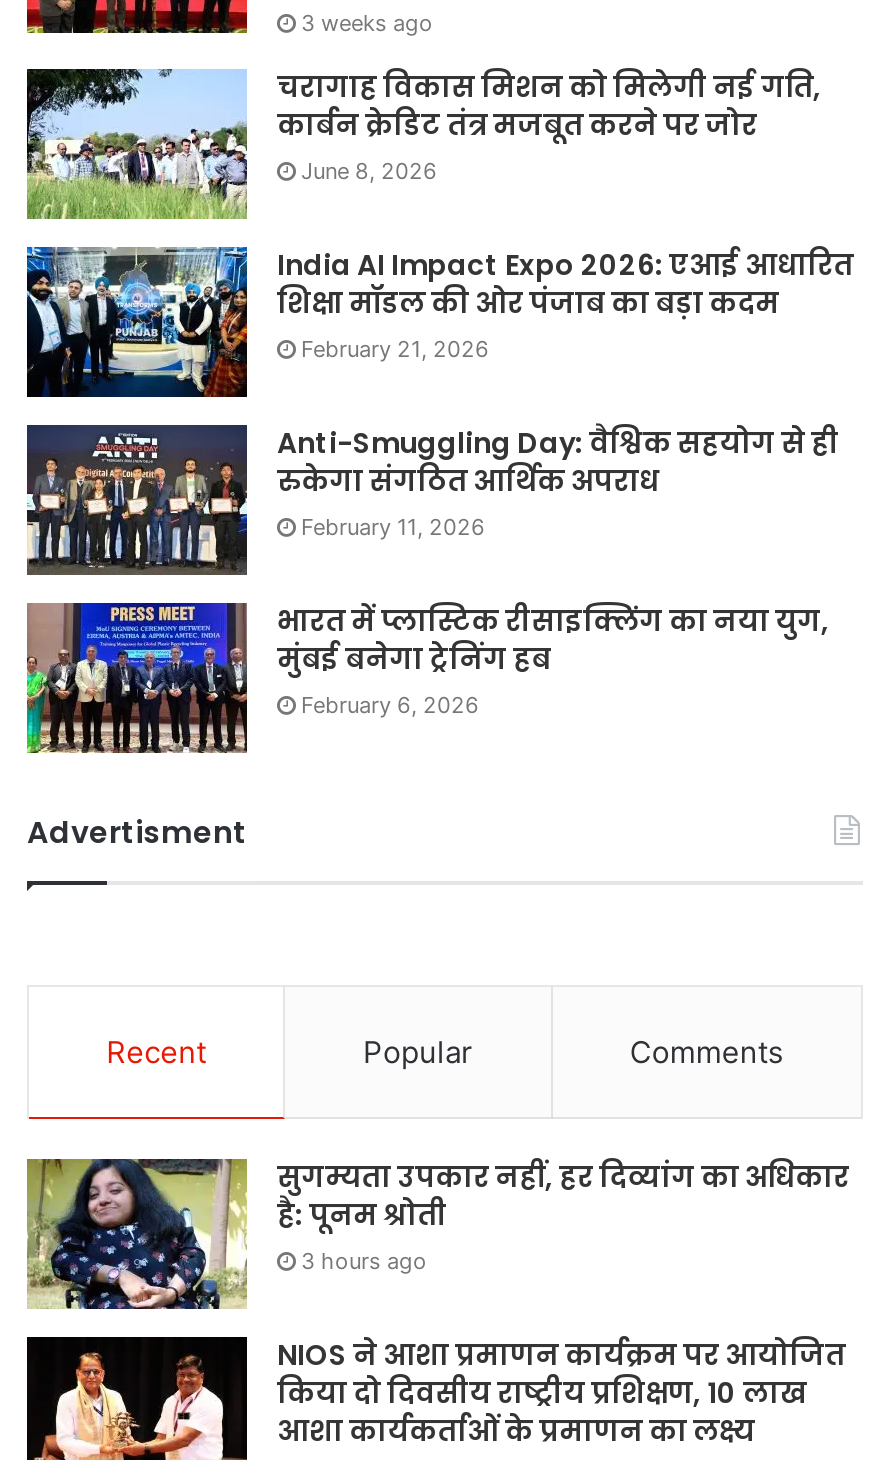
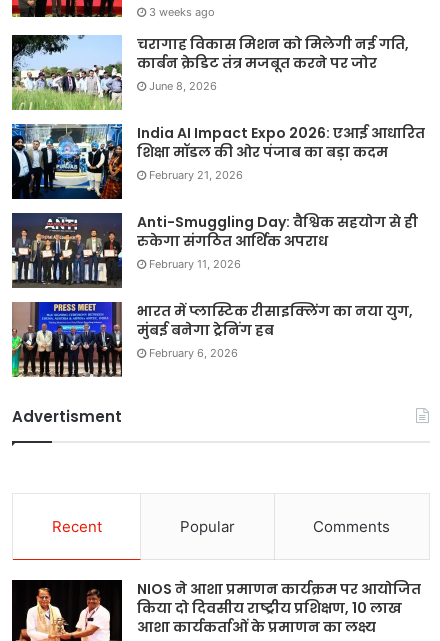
[25,1158,849,1312] [image] | सुगम्यता उपकार नहीं, हर दिव्यांग का अधिकार | है: पूनम श्रोती | 3 hours ago -> none

